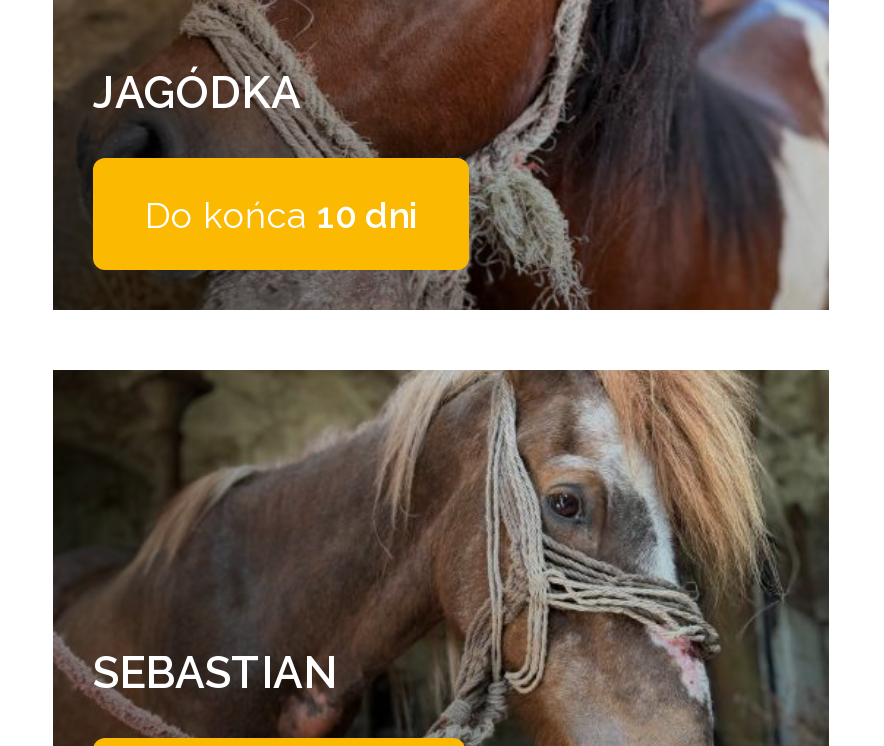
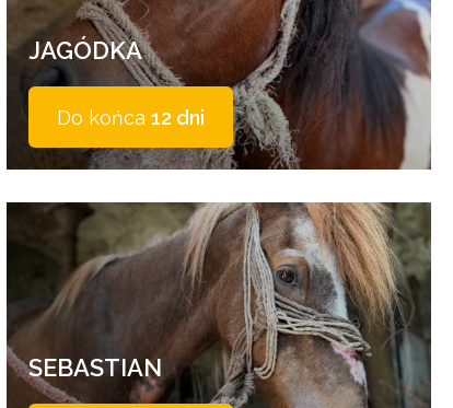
[145,193,417,235] Do końca 10 dni -> [57,106,205,129] Do końca 12 dni

